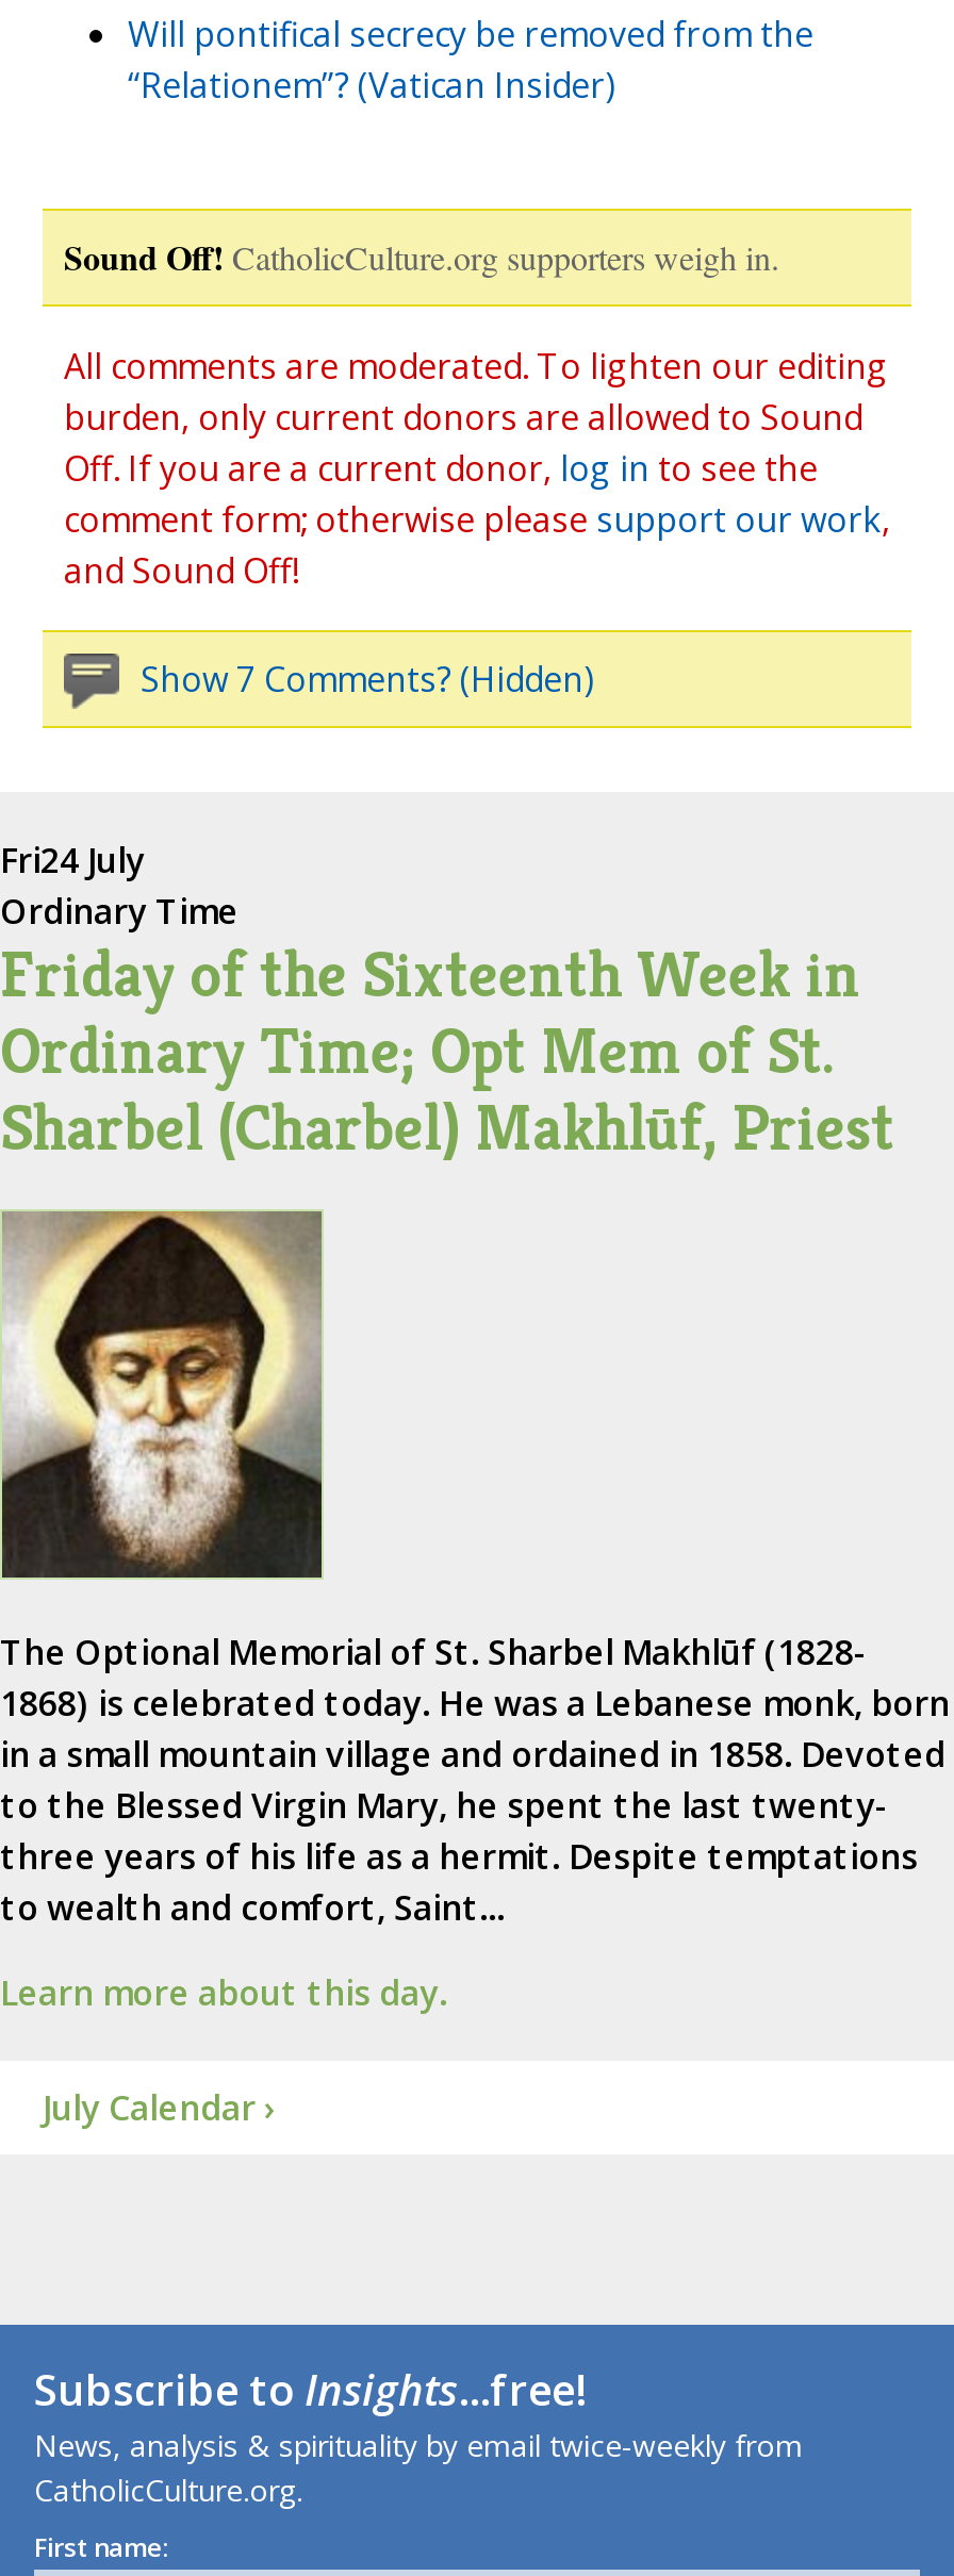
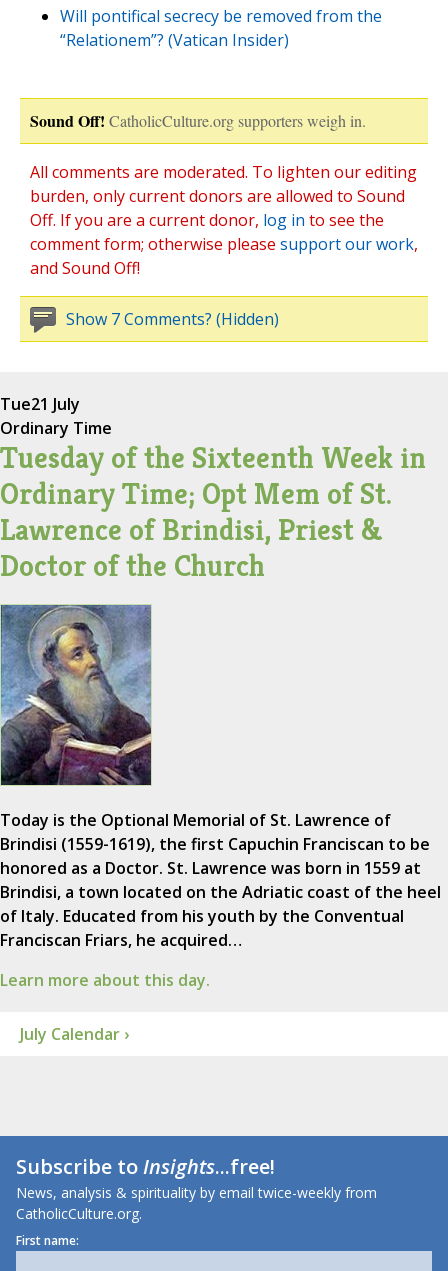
[0,837,145,884] Fri24 July -> [0,393,80,415] Tue21 July
[0,935,860,1016] Friday of the Sixteenth Week in -> [0,439,426,477] Tuesday of the Sixteenth Week in
[0,1088,894,1169] Sharbel (Charbel) Makhlūf, Priest -> [0,511,382,585] Lawrence of Brindisi, Priest & | Doctor of the Church
[6,1262,324,1578] [image] -> [3,604,151,758] [image]
[0,1629,950,1931] The Optional Memorial of St. Sharbel Makhlūf (1828- | 1868) is celebrated today. He was a Lebanese monk, born | in a small mountain village and ordained in 1858. Devoted | to the Blessed Virgin Mary, he spent the last twenty- | three years of his life as a hermit. Despite temptations | to wealth and comfort, Saint… -> [0,809,441,951] Today is the Optional Memorial of St. Lawrence of | Brindisi (1559-1619), the first Capuchin Franciscan to be | honored as a Doctor. St. Lawrence was born in 1559 at | Brindisi, a town located on the Adriatic coast of the heel | of Italy. Educated from his youth by the Conventual | Franciscan Friars, he acquired…

